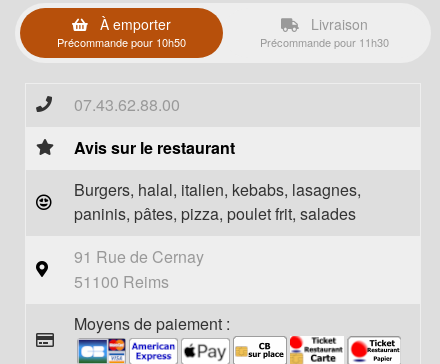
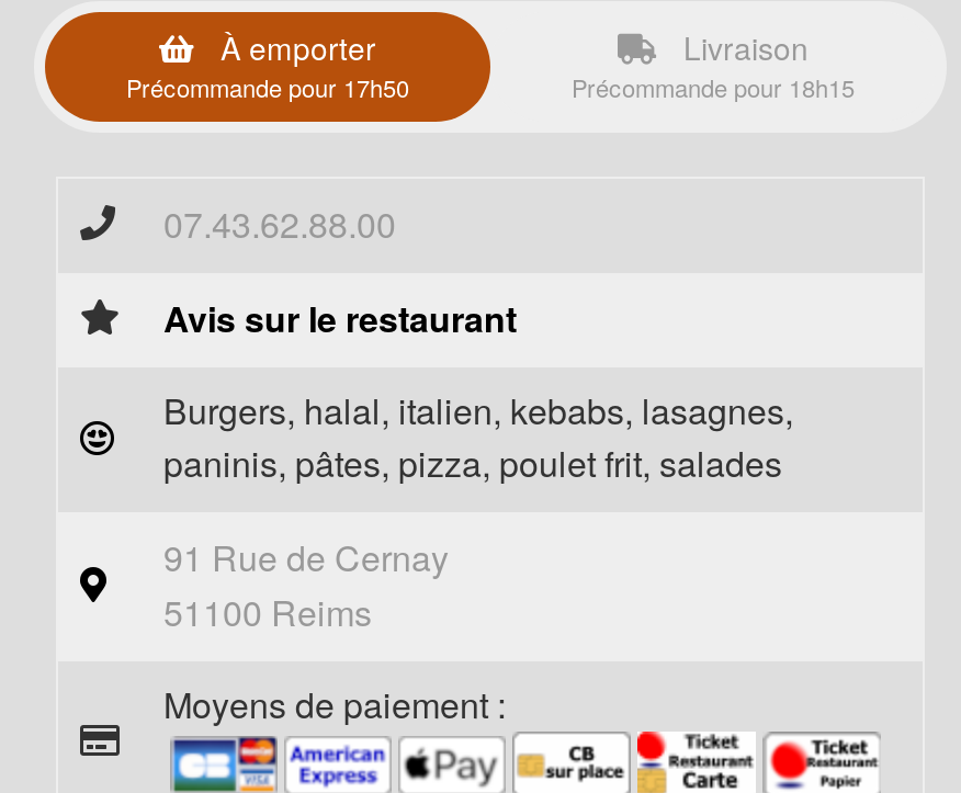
[57,34,186,50] Précommande pour 10h50 -> [126,69,409,104] Précommande pour 17h50
[260,34,389,50] Précommande pour 11h30 -> [572,69,855,104] Précommande pour 18h15

